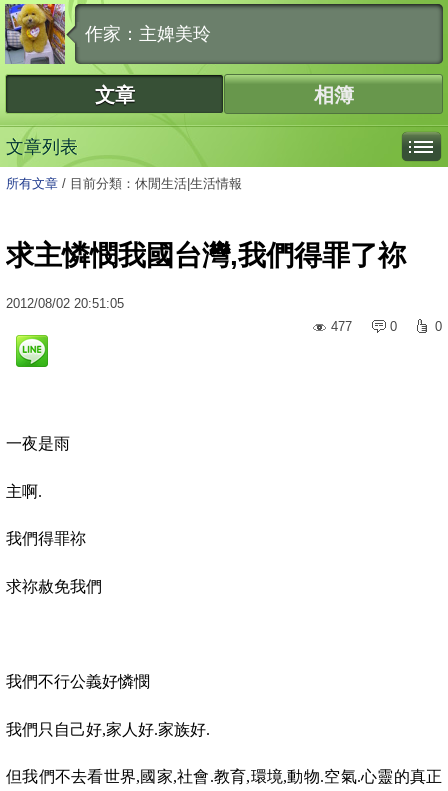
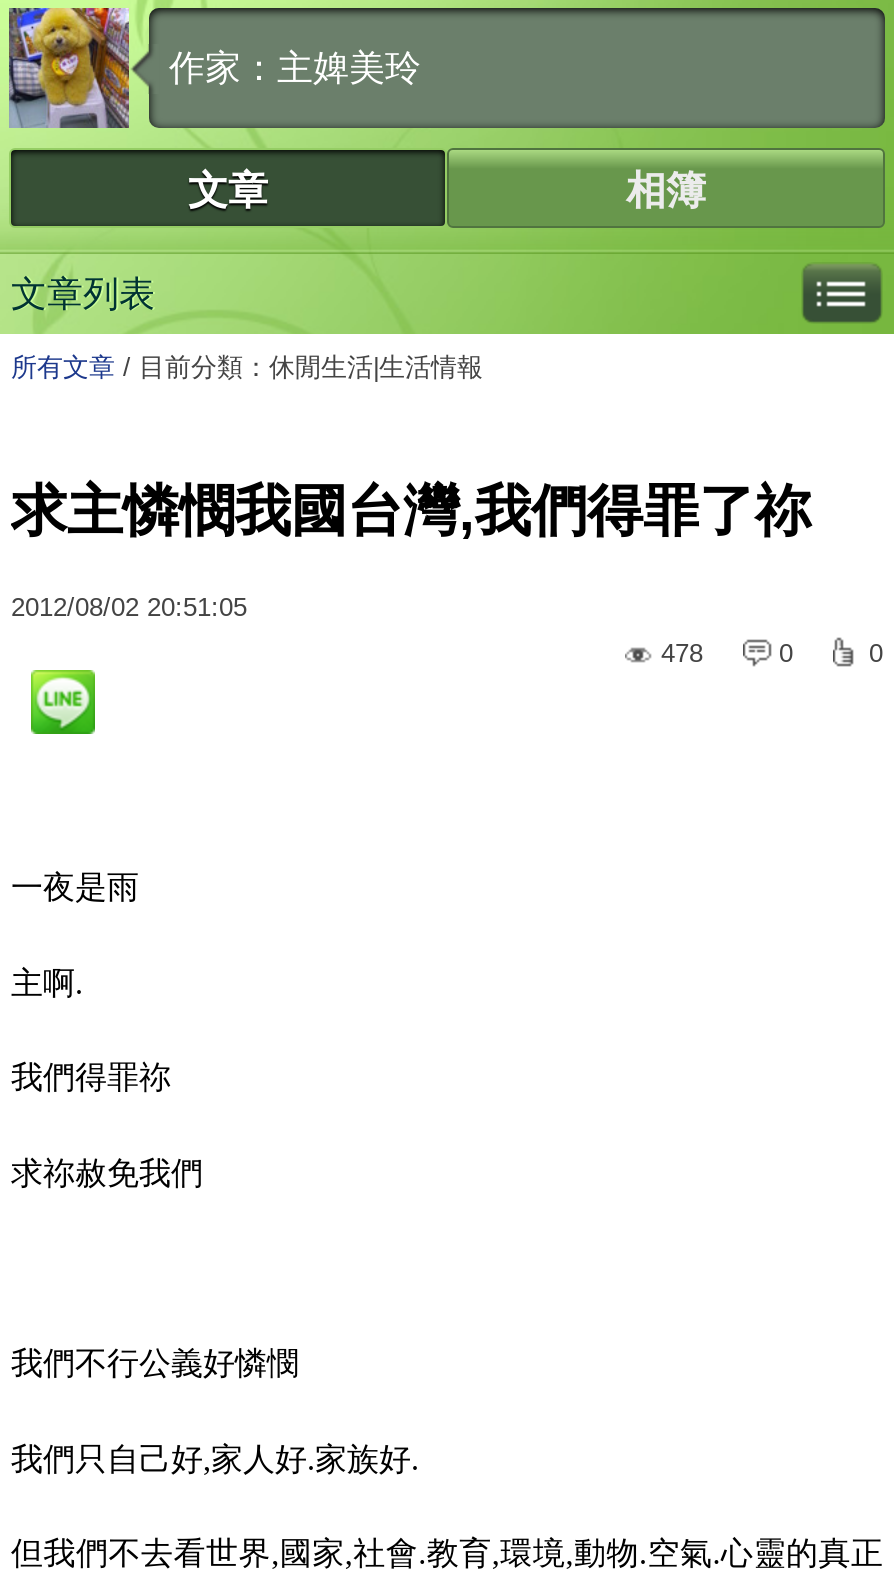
[331,319,352,334] 477 -> [661,638,703,668] 478

